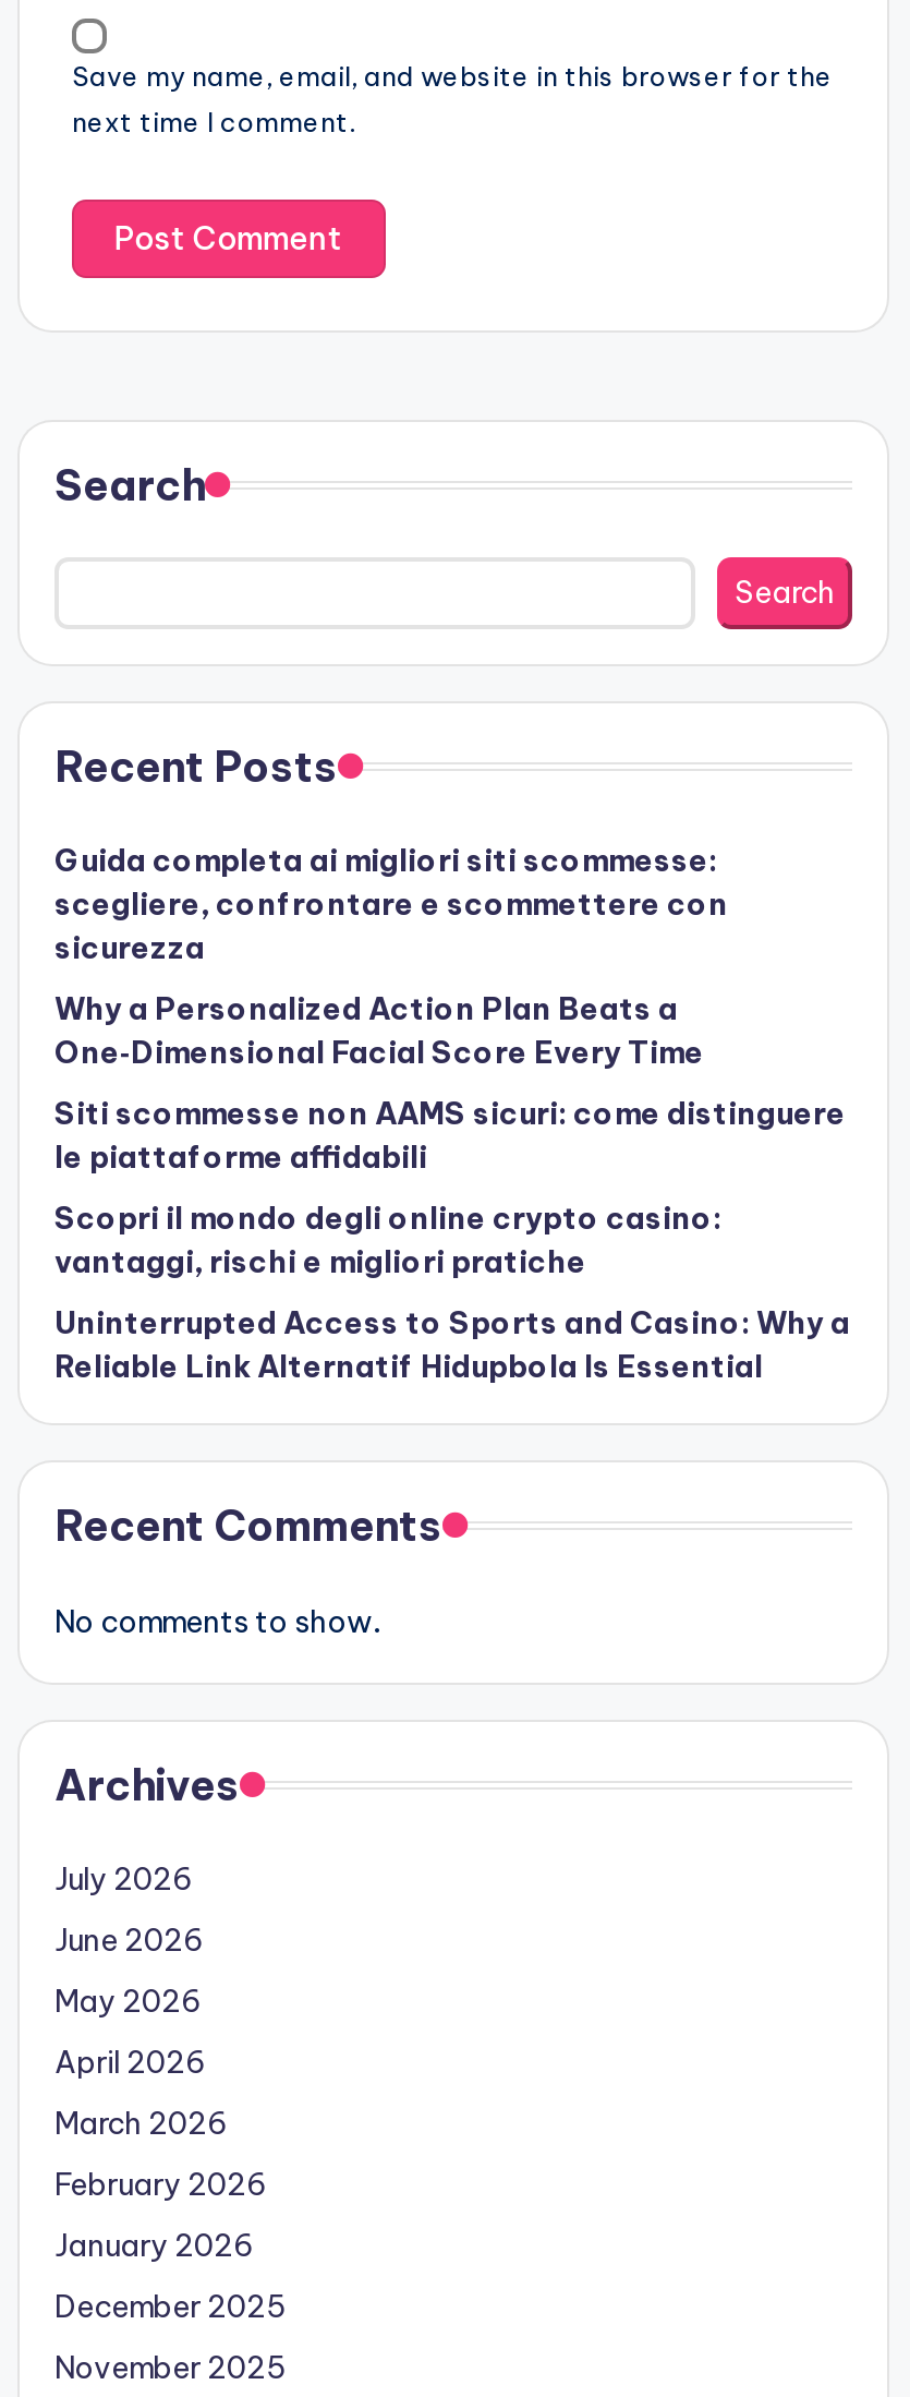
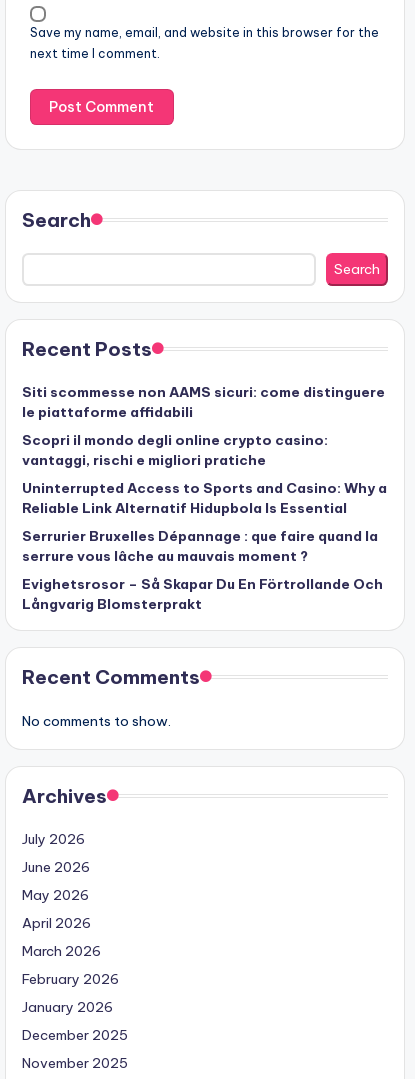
[54,841,728,1073] Guida completa ai migliori siti scommesse: | scegliere, confrontare e scommettere con | sicurezza | Why a Personalized Action Plan Beats a | One‑Dimensional Facial Score Every Time -> none
moved [54,1094,850,1387] -> [22,383,387,517]: Siti scommesse non AAMS sicuri: come distinguere | le piattaforme affidabili | Scopri il mondo degli online crypto casino: | vantaggi, rischi e migliori pratiche | Uninterrupted Access to Sports and Casino: Why a | Reliable Link Alternatif Hidupbola Is Essential
none -> [22,527,383,613] Serrurier Bruxelles Dépannage : que faire quand la | serrure vous lâche au mauvais moment ? | Evighetsrosor – Så Skapar Du En Förtrollande Och | Långvarig Blomsterprakt

